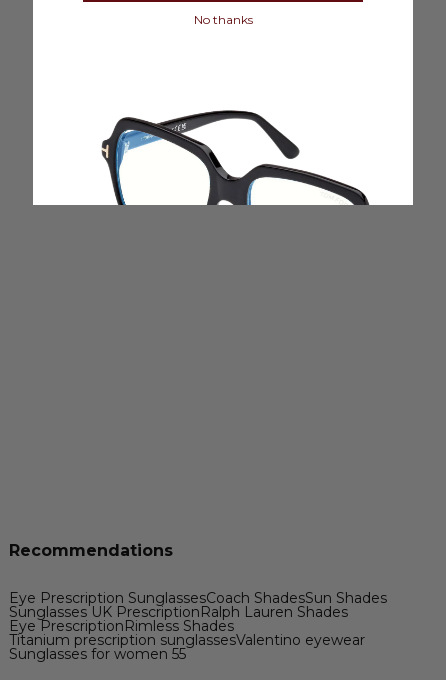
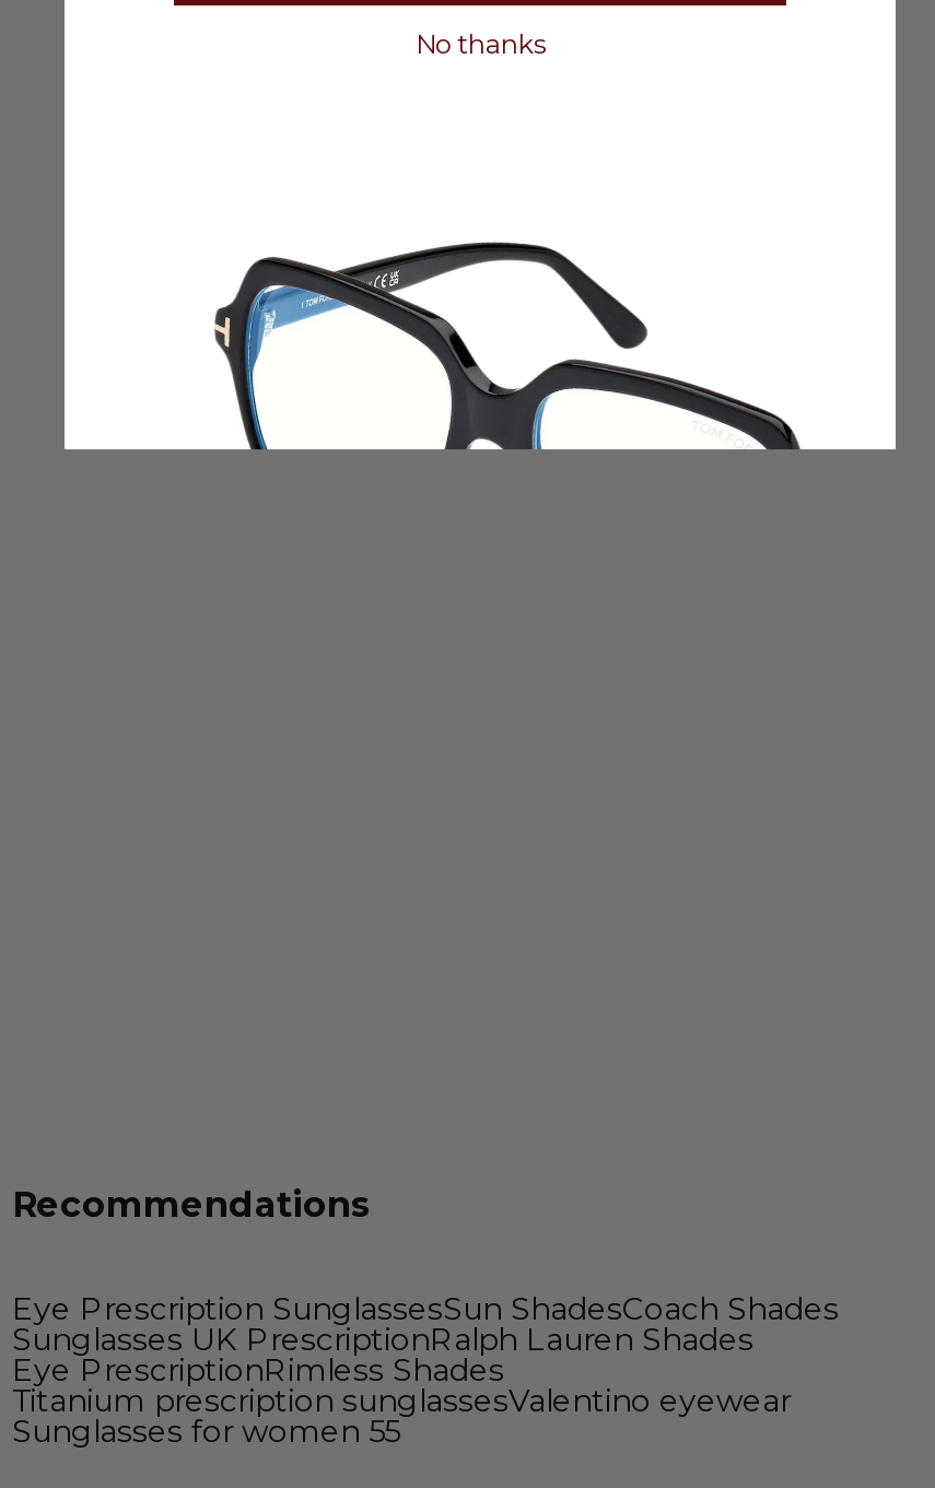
[9,589,387,607] Eye Prescription SunglassesCoach ShadesSun Shades -> [12,1290,839,1329] Eye Prescription SunglassesSun ShadesCoach Shades

